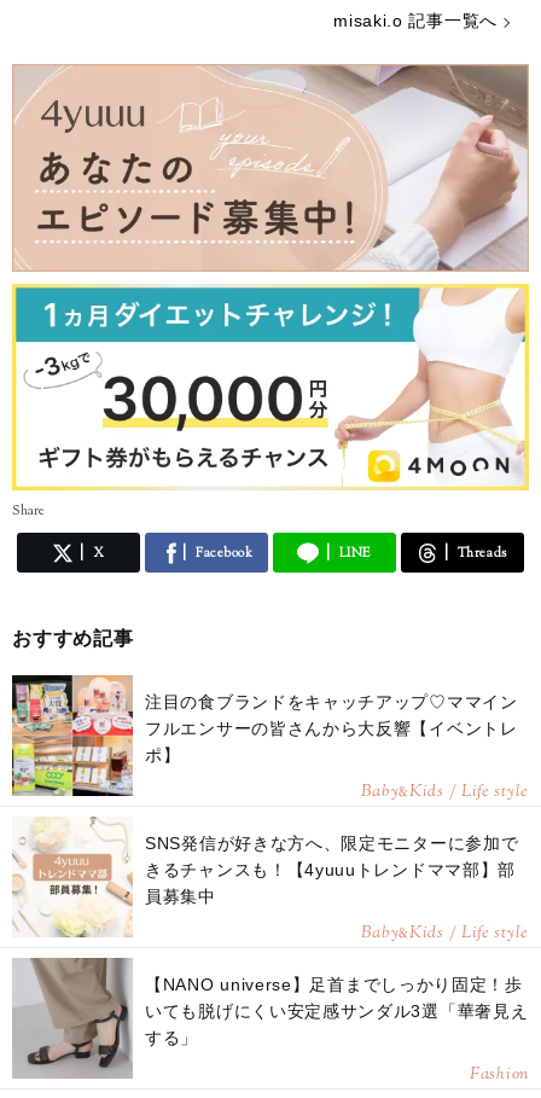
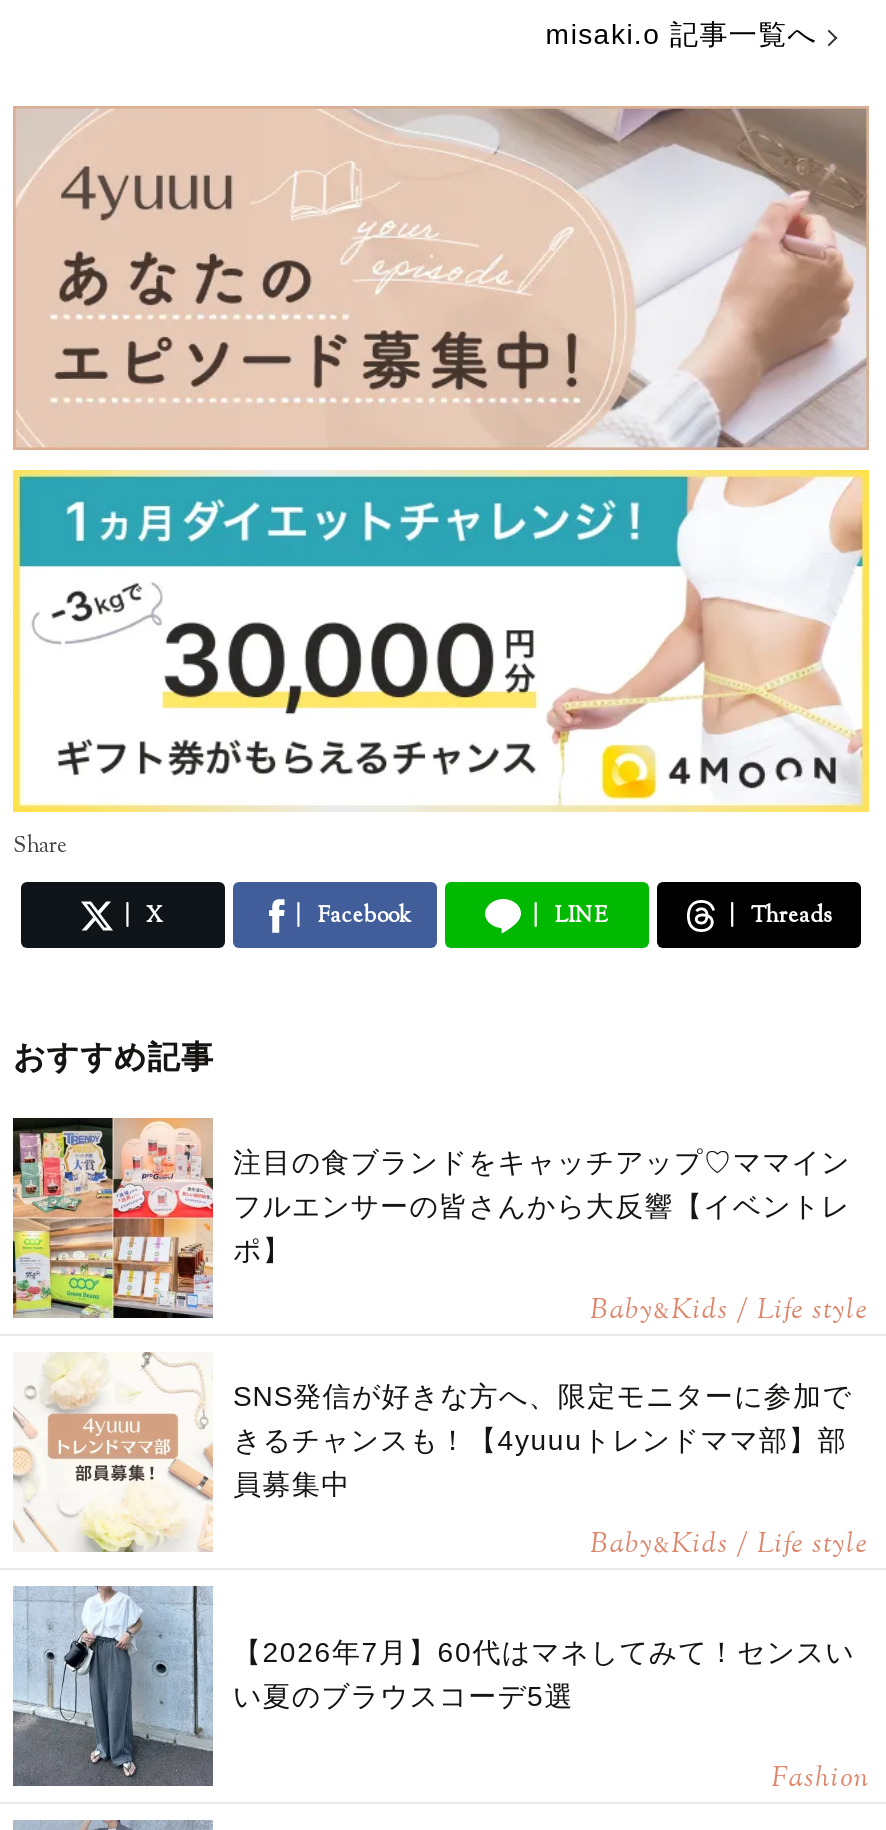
[13,958,528,1077] [image] | 【NANO universe】足首までしっかり固定！歩 | いても脱げにくい安定感サンダル3選「華奢見え | する」 -> [13,1586,855,1786] [image] | 【2026年7月】60代はマネしてみて！センスい | い夏のブラウスコーデ5選

